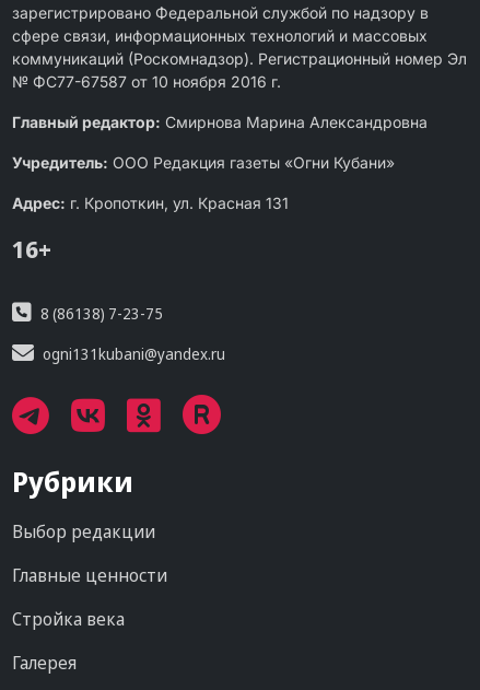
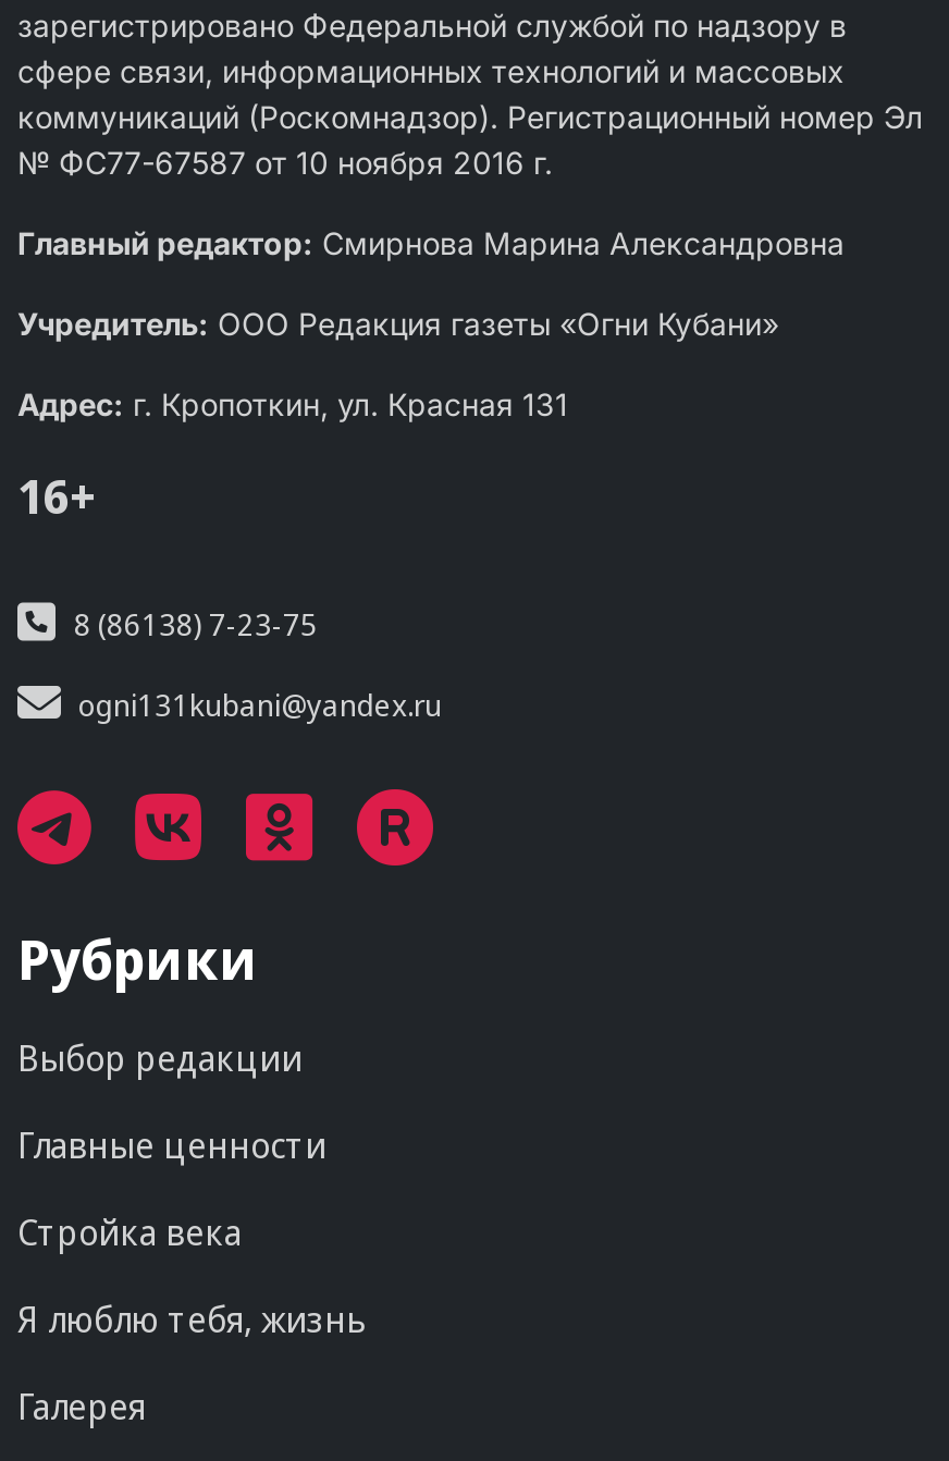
none -> [17,1295,366,1343] Я люблю тебя, жизнь

